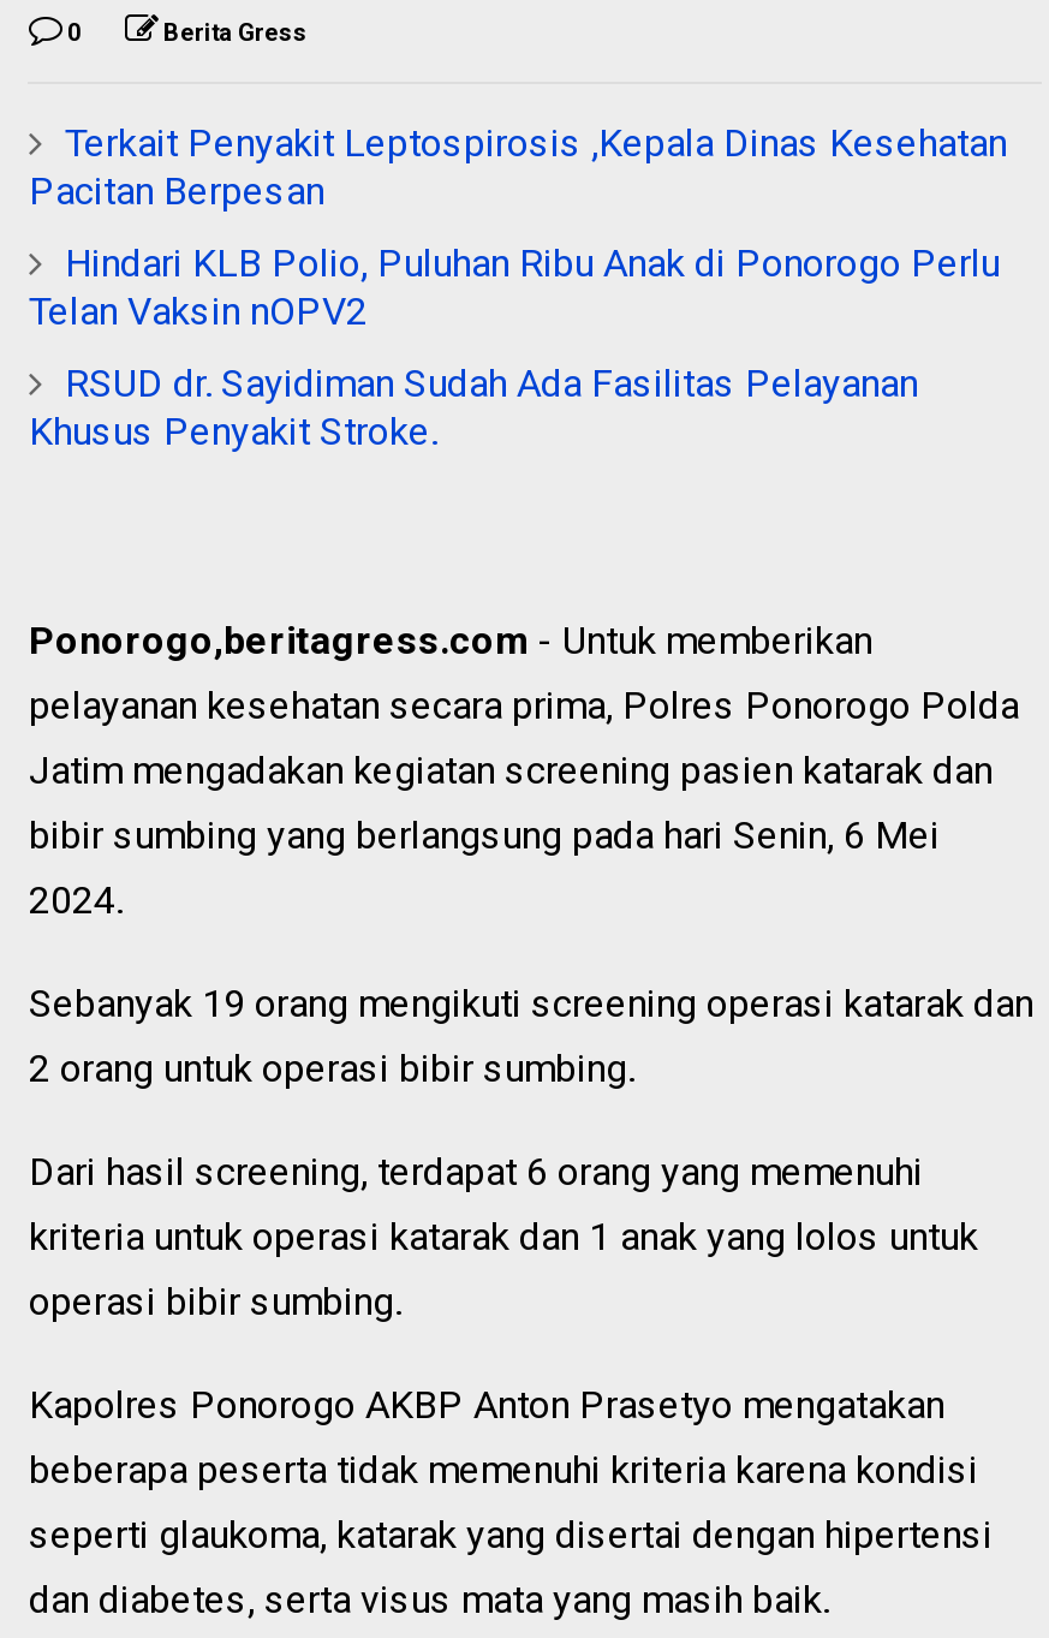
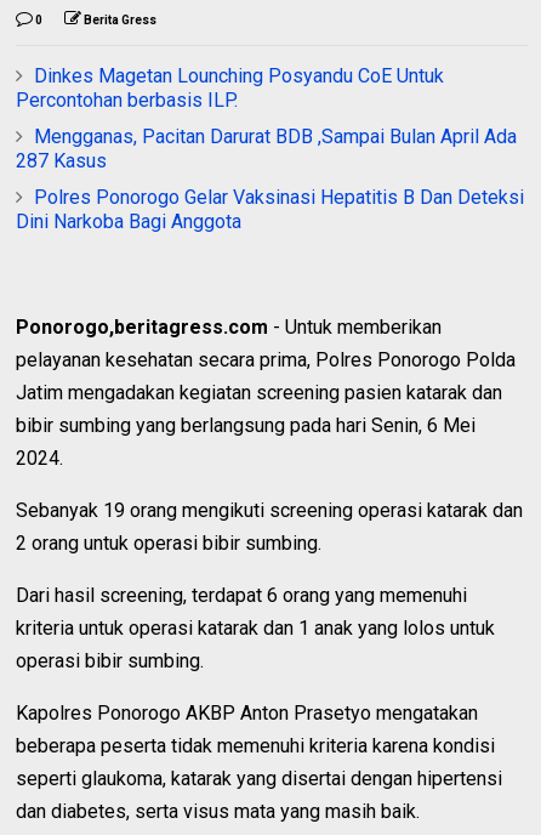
[29,119,1007,213] Terkait Penyakit Leptospirosis ,Kepala Dinas Kesehatan | Pacitan Berpesan -> [16,64,444,111] Dinkes Magetan Lounching Posyandu CoE Untuk | Percontohan berbasis ILP.
[29,240,999,333] Hindari KLB Polio, Puluhan Ribu Anak di Ponorogo Perlu | Telan Vaksin nOPV2 -> [16,125,517,172] Mengganas, Pacitan Darurat BDB ,Sampai Bulan April Ada | 287 Kasus
[29,360,918,454] RSUD dr. Sayidiman Sudah Ada Fasilitas Pelayanan | Khusus Penyakit Stroke. -> [16,185,525,233] Polres Ponorogo Gelar Vaksinasi Hepatitis B Dan Deteksi | Dini Narkoba Bagi Anggota

